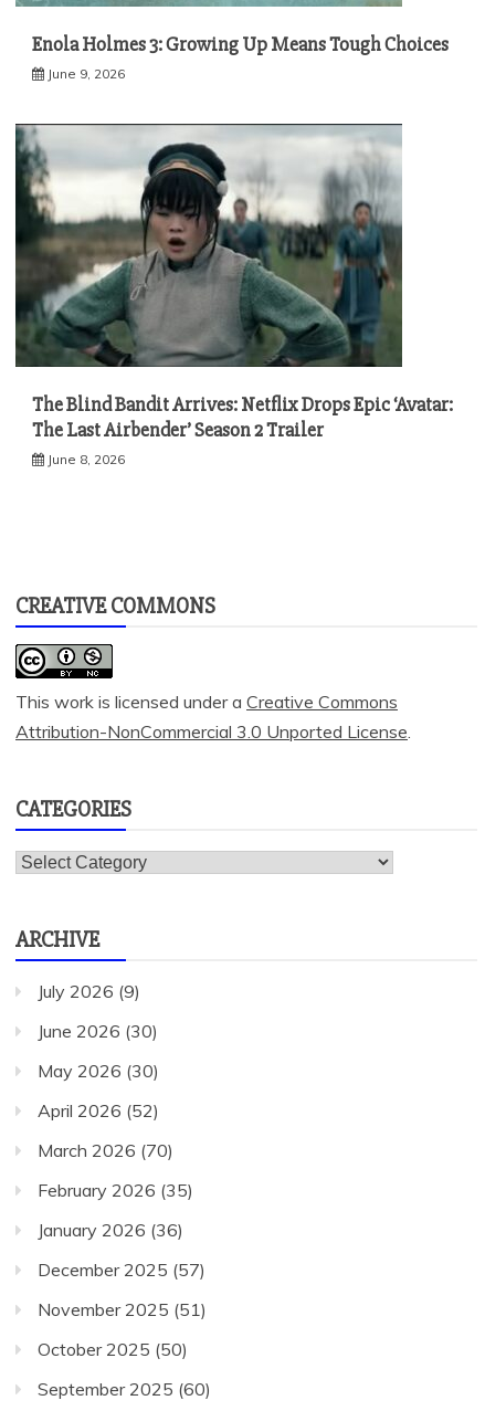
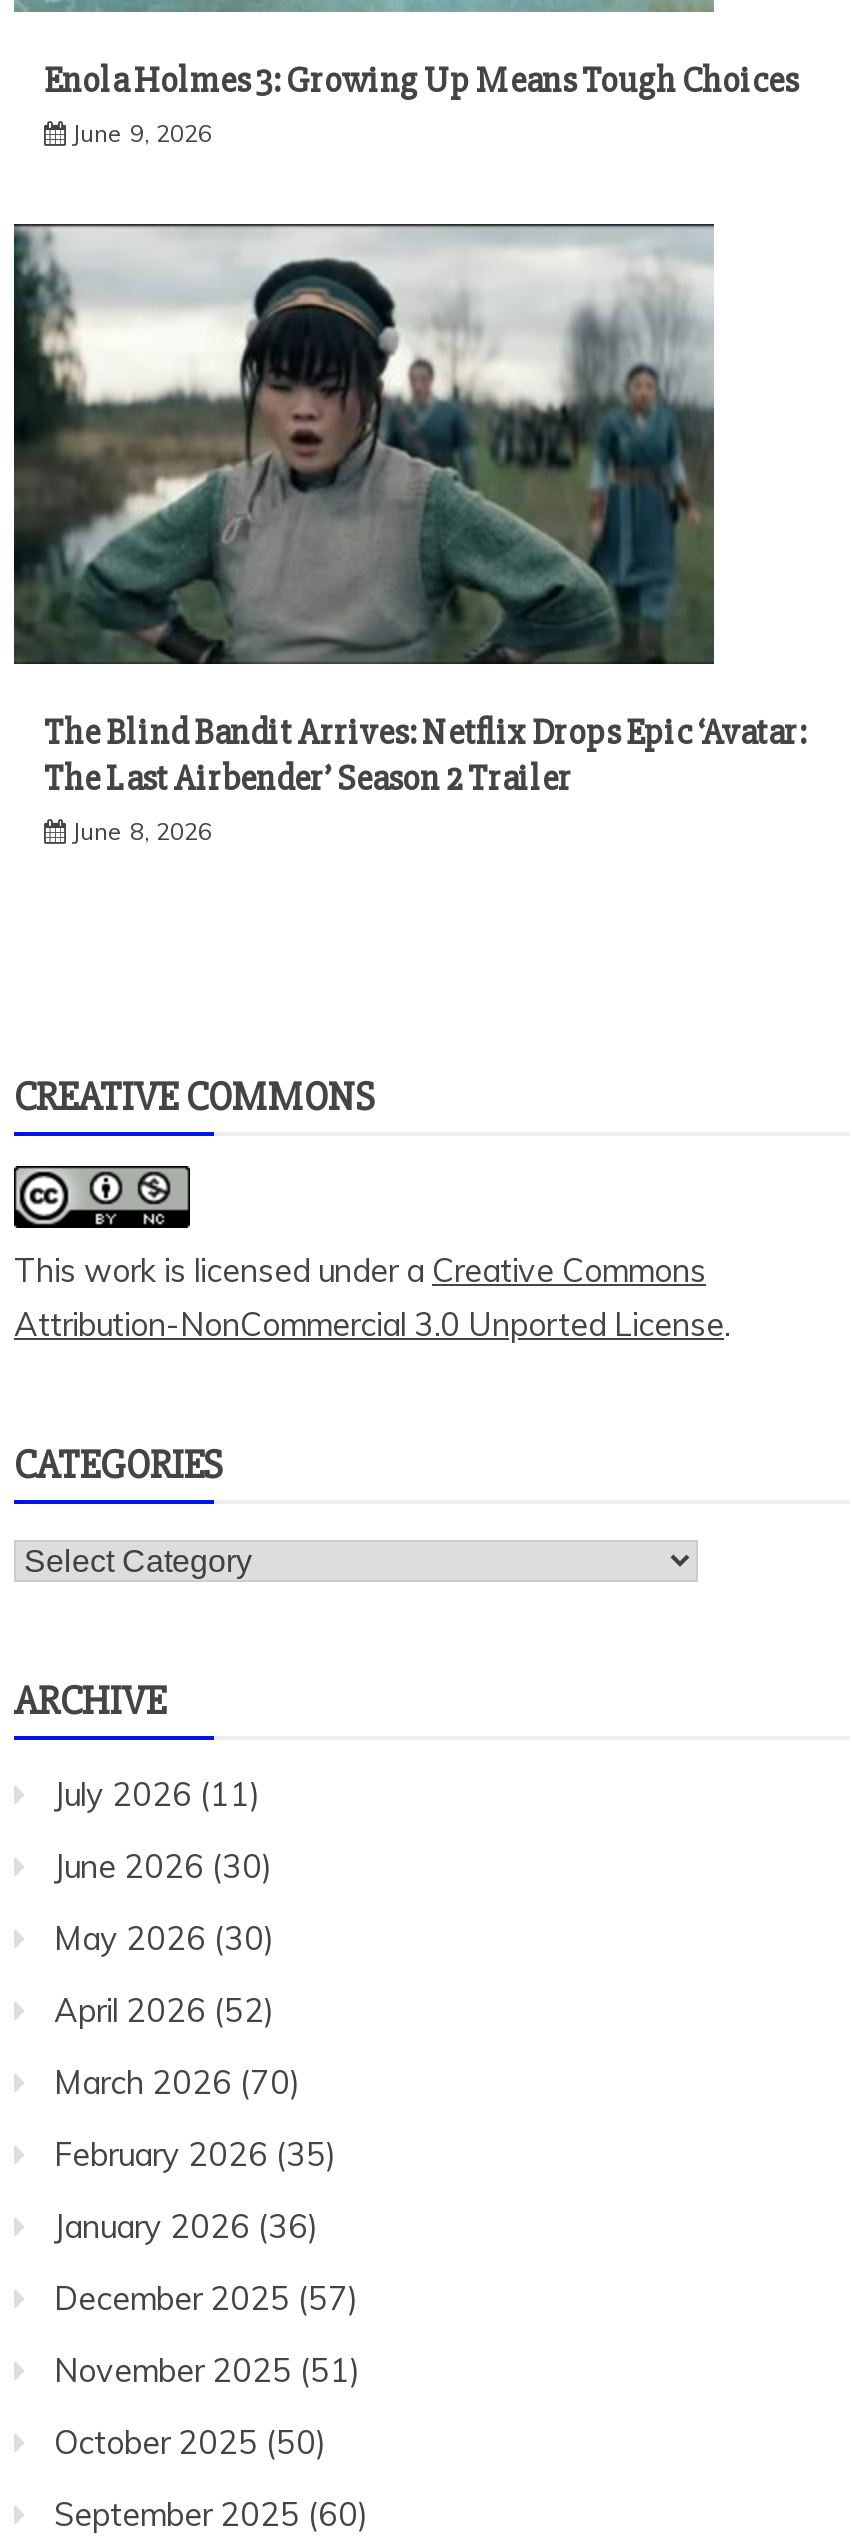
[38,980,140,1002] July 2026 (9) -> [54,1774,260,1814] July 2026 (11)

